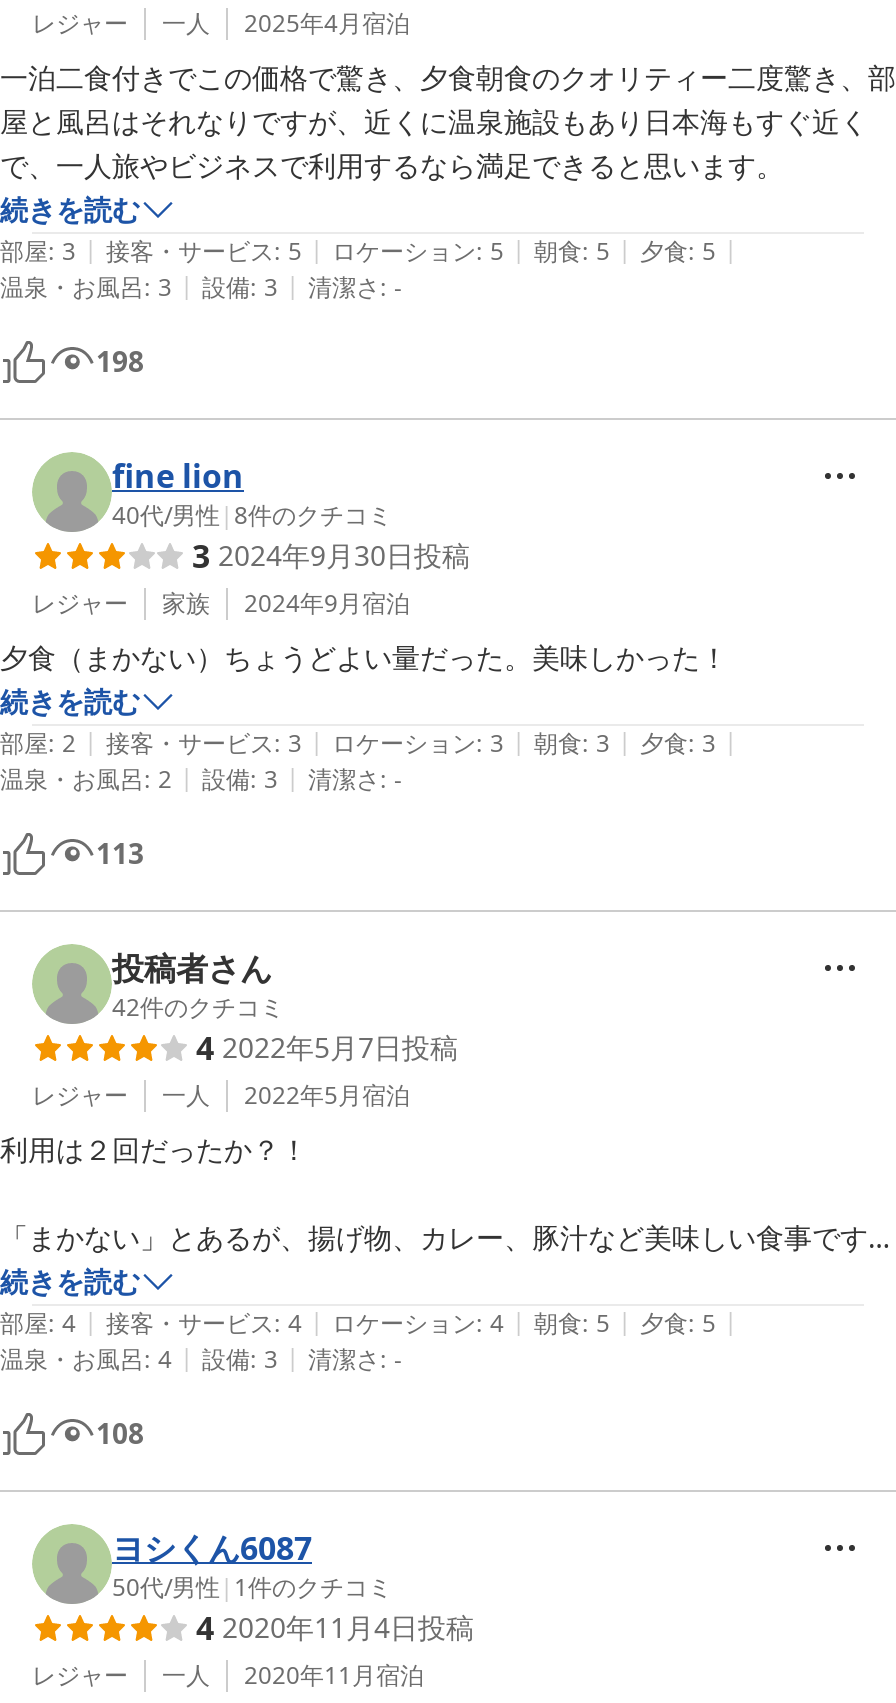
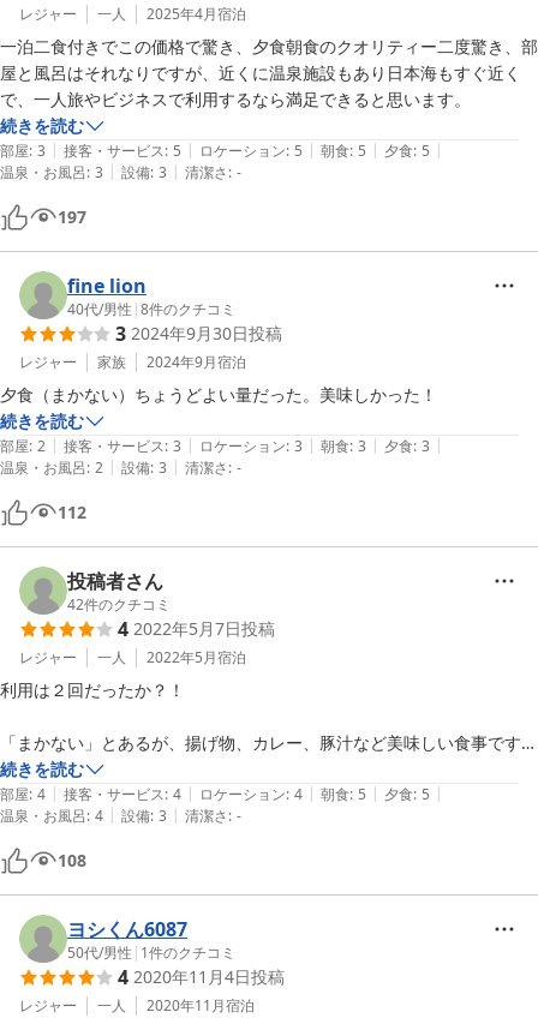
[96,342,144,380] 198 -> [58,205,86,228] 197
[96,834,144,872] 113 -> [58,501,86,523] 112

